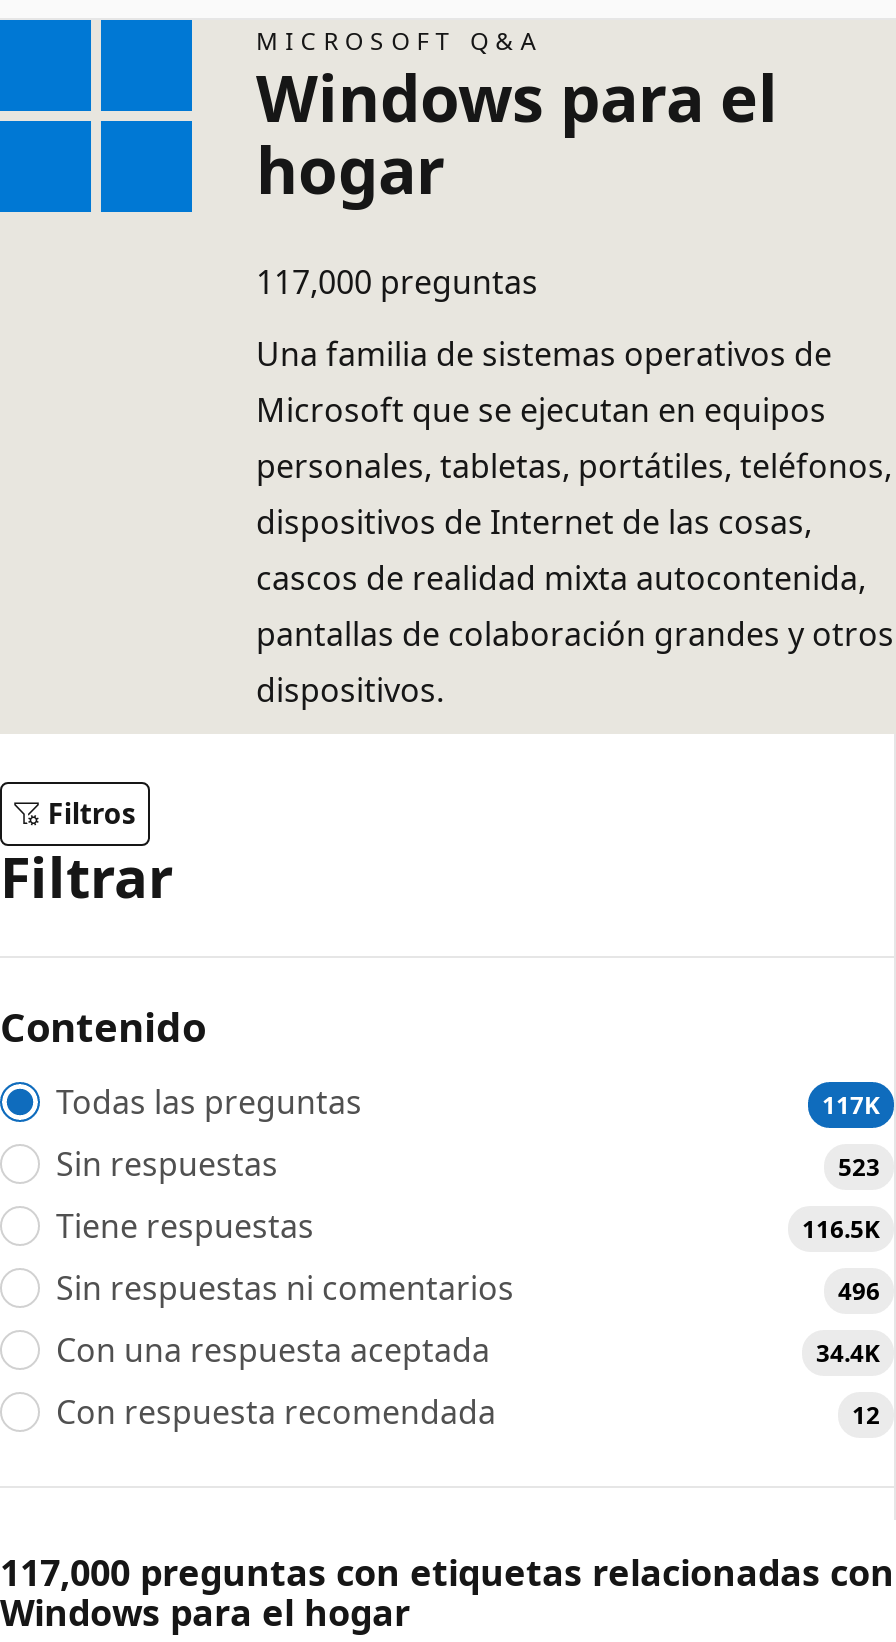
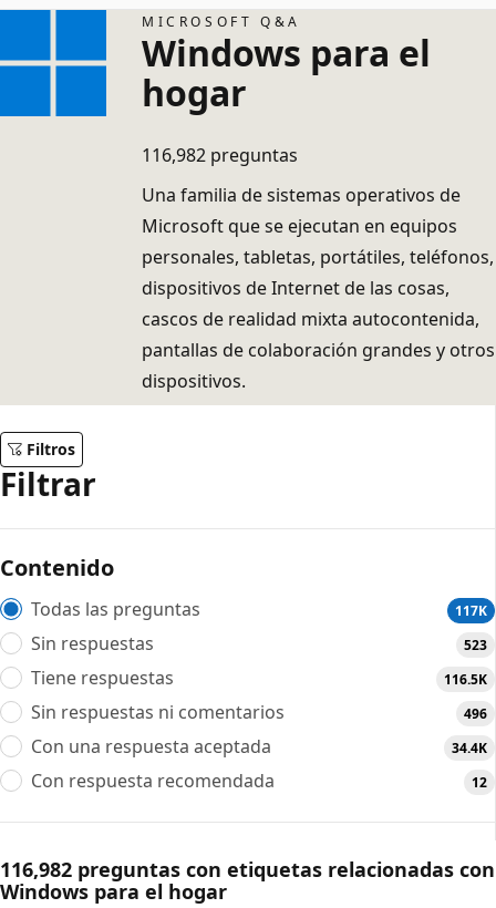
[256,260,538,304] 117,000 preguntas -> [142,143,298,167] 116,982 preguntas
[0,1547,894,1595] 117,000 preguntas con etiquetas relacionadas con -> [0,855,495,882] 116,982 preguntas con etiquetas relacionadas con

